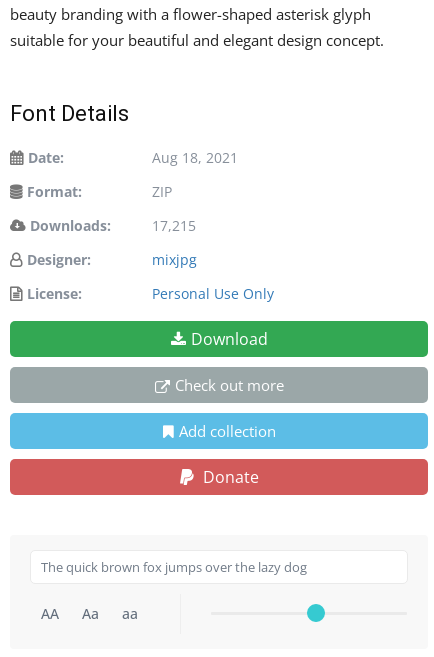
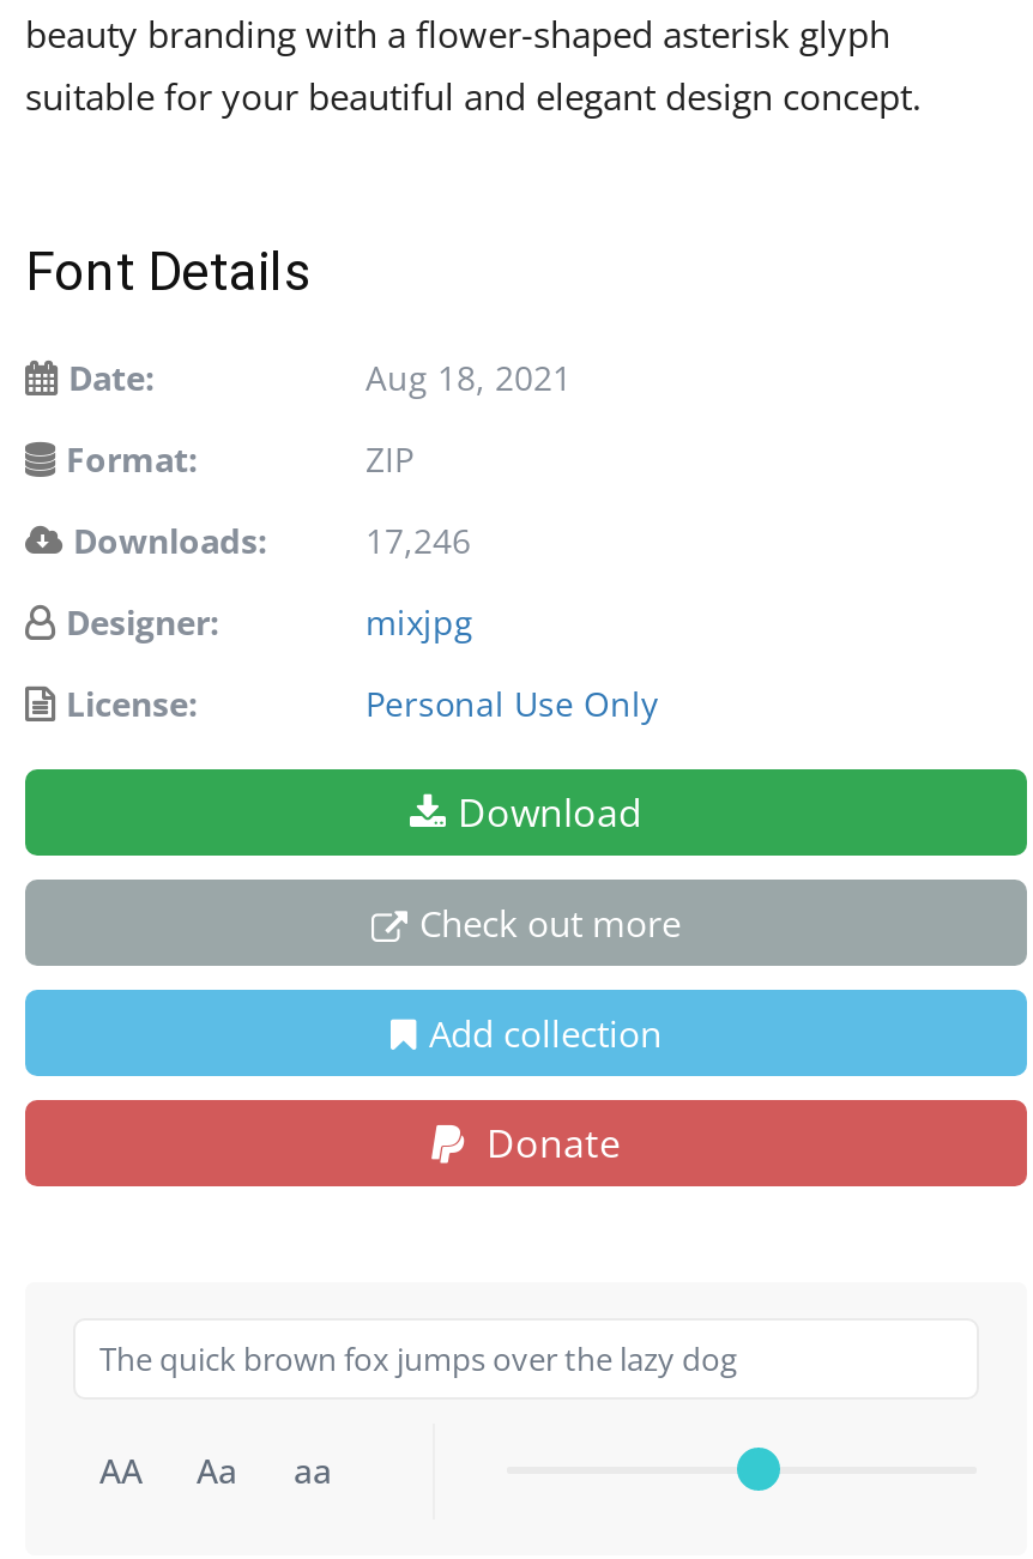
[152,216,196,235] 17,215 -> [366,518,471,564] 17,246

